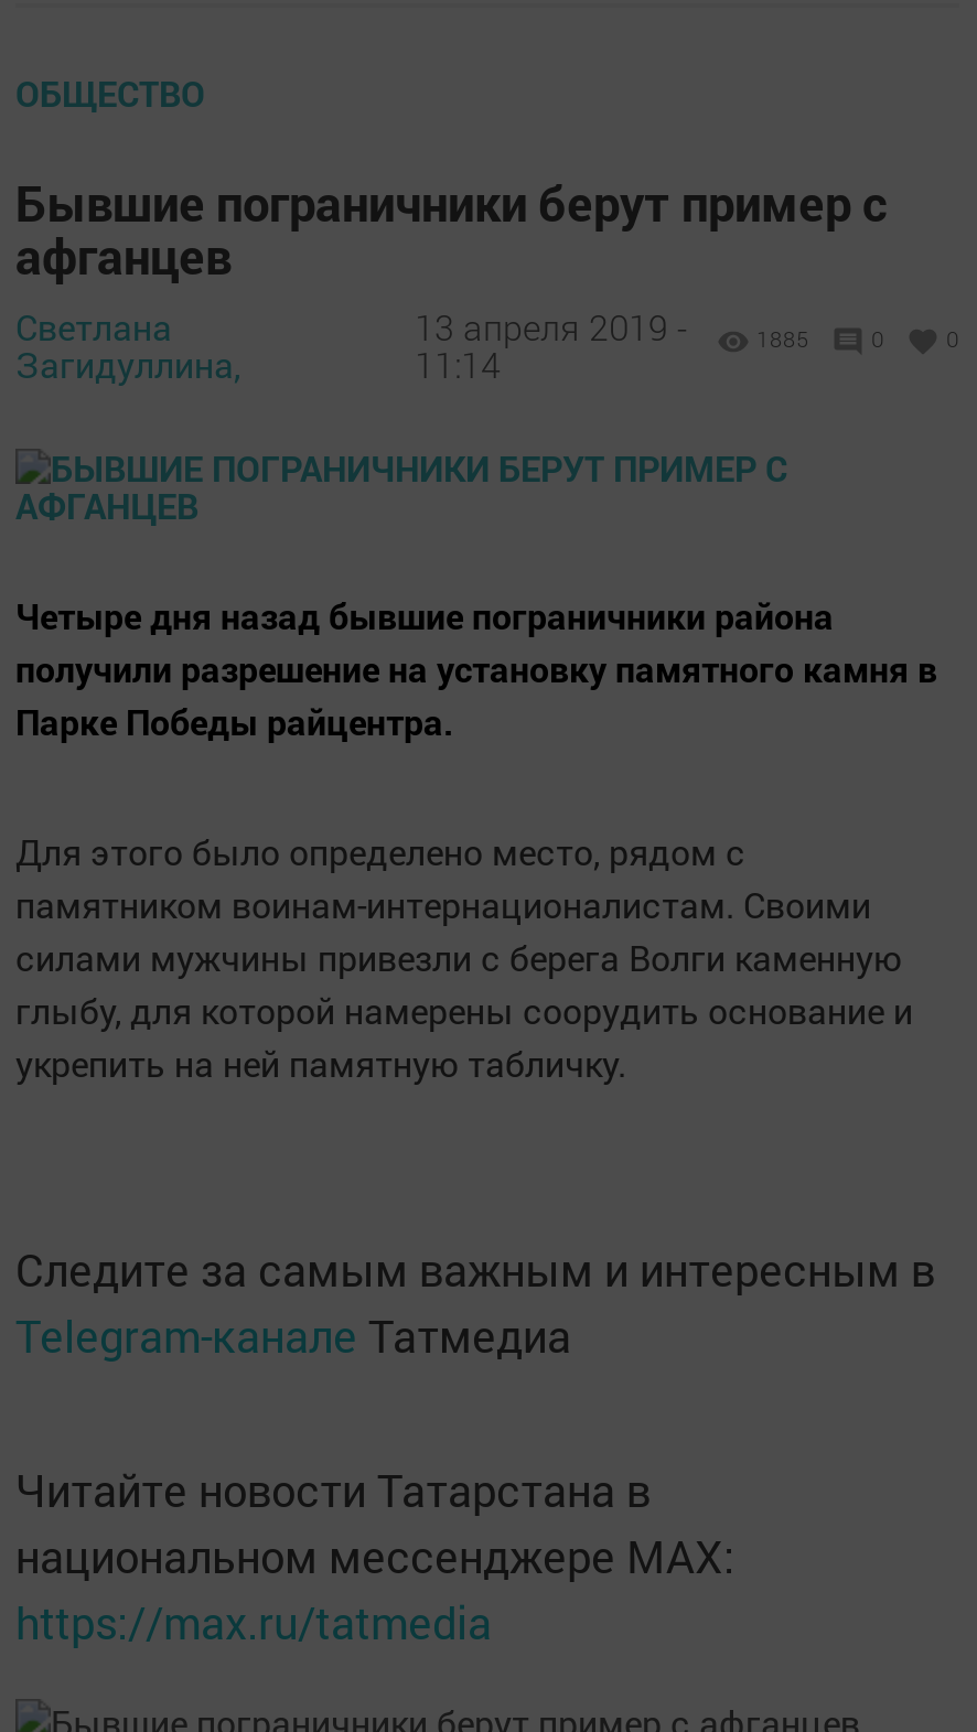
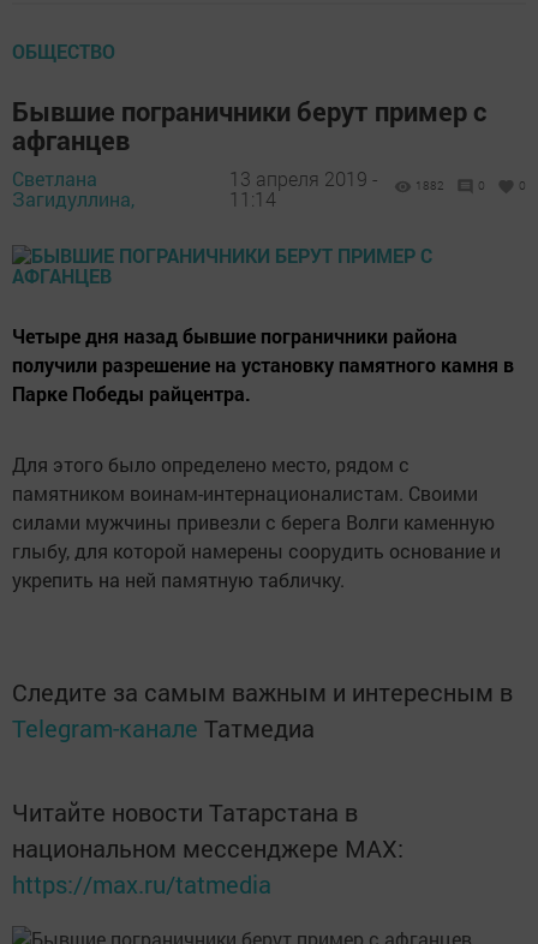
[756,326,809,354] 1885 -> [416,178,444,194] 1882

